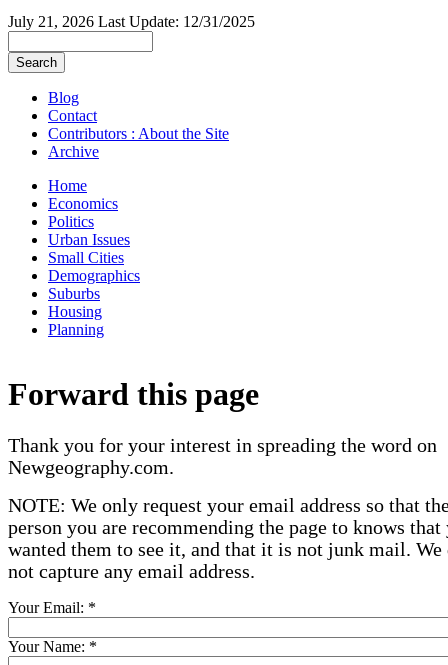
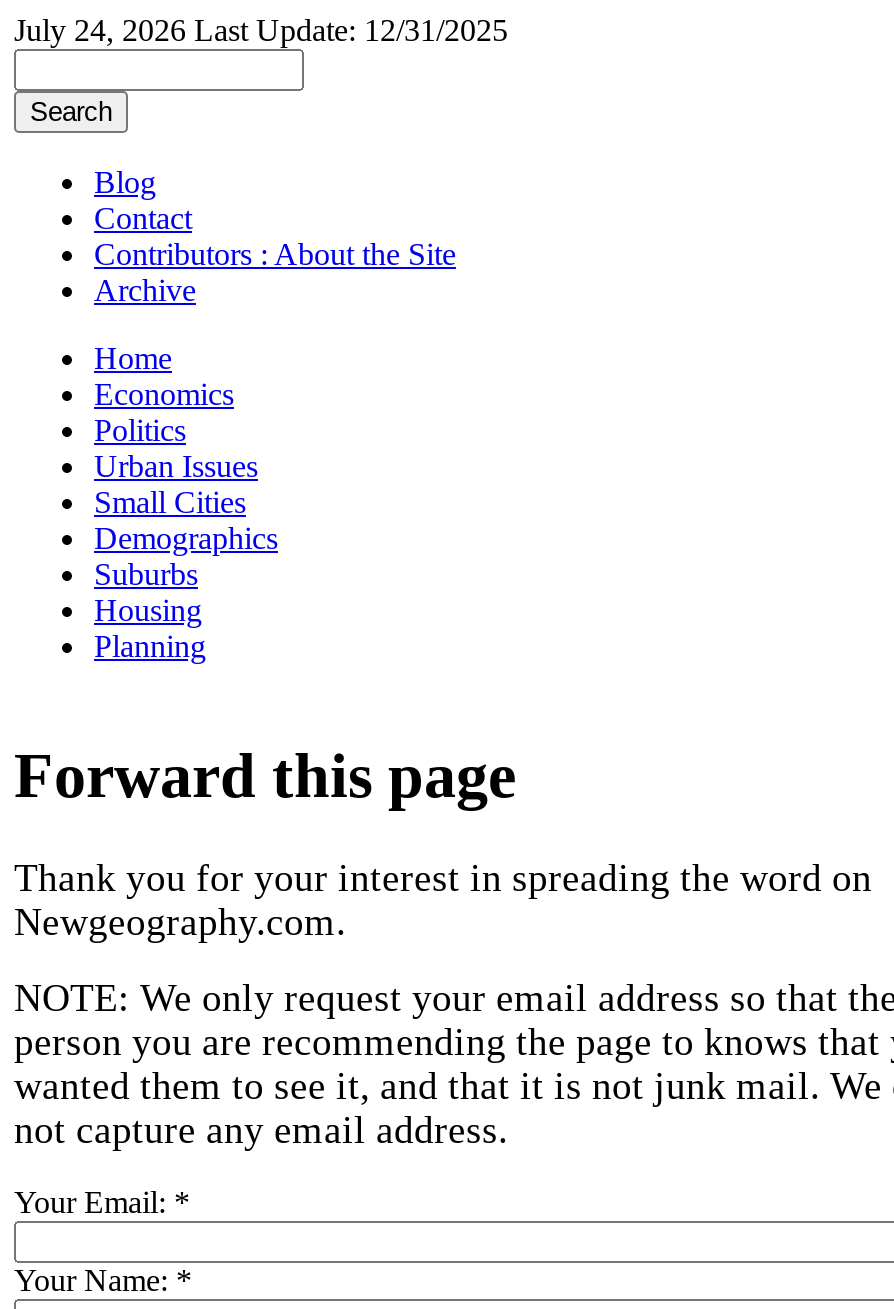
[8,13,255,30] July 21, 2026 Last Update: 12/31/2025 -> [14,13,508,47] July 24, 2026 Last Update: 12/31/2025

